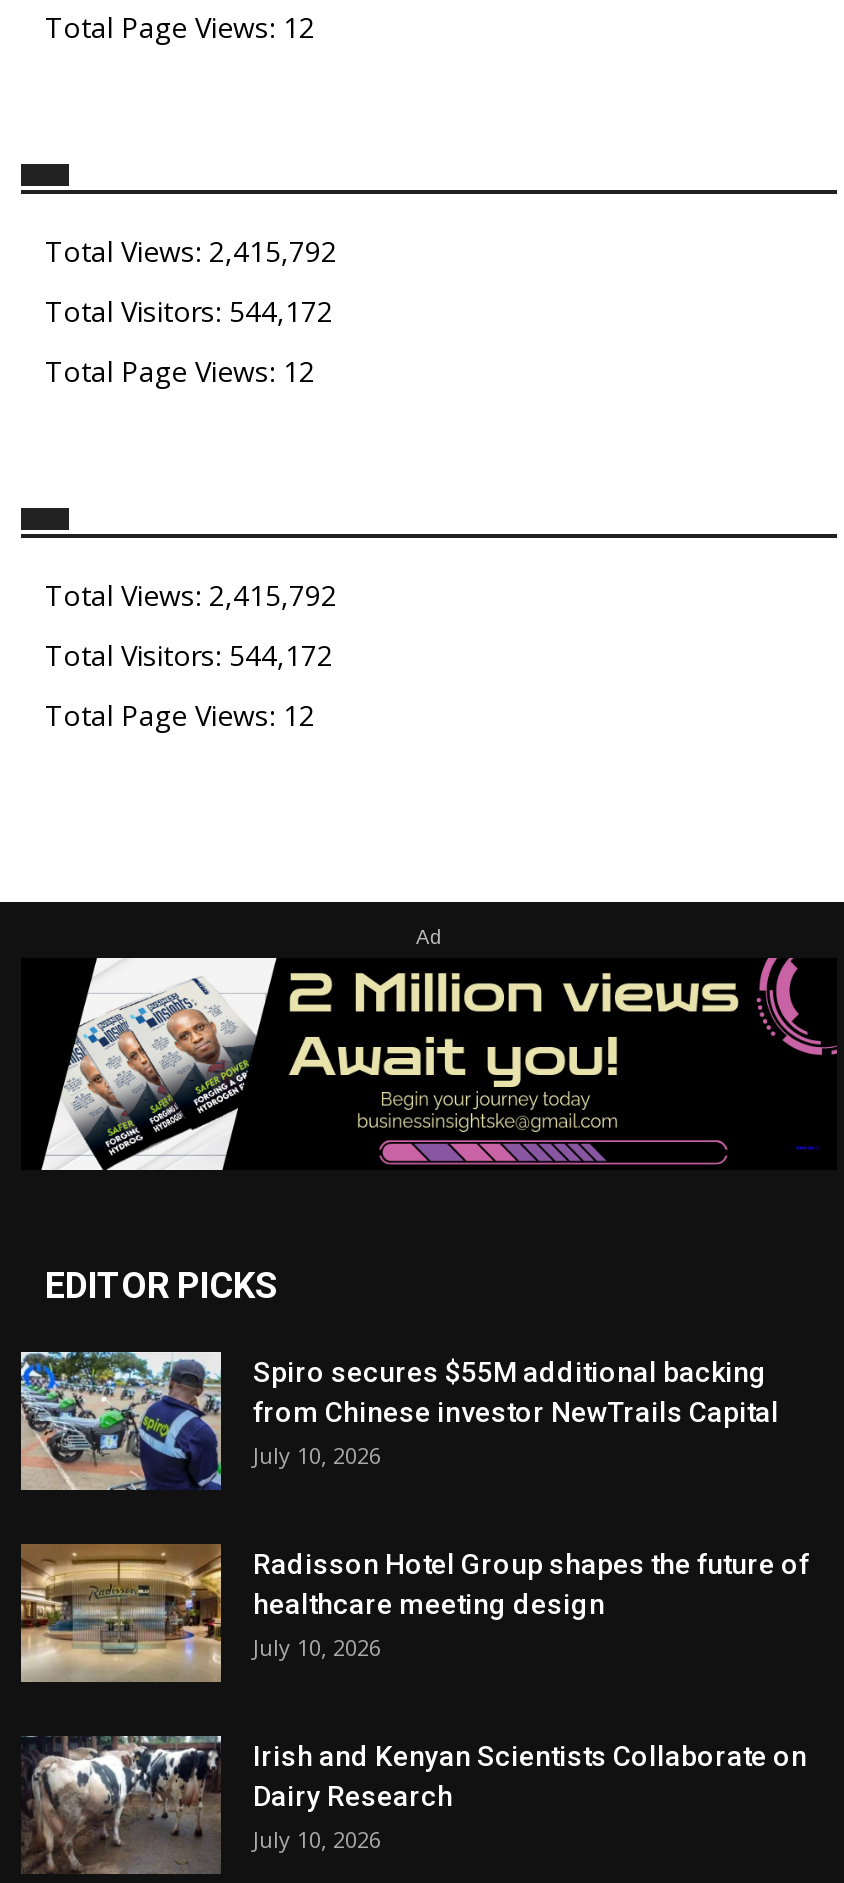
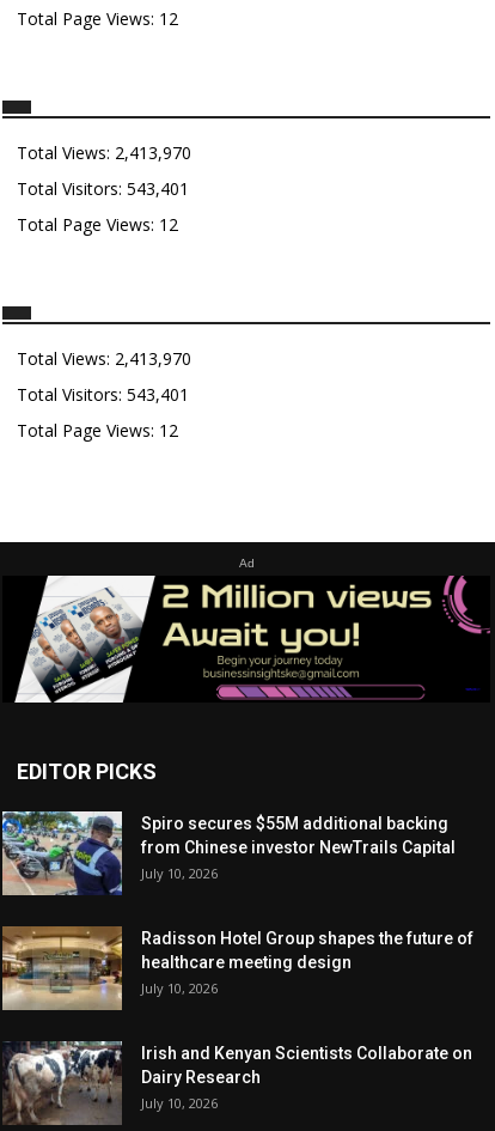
[45,233,337,271] Total Views: 2,415,792 -> [17,142,191,164] Total Views: 2,413,970
[45,293,333,331] Total Visitors: 544,172 -> [17,178,189,200] Total Visitors: 543,401
[45,577,337,615] Total Views: 2,415,792 -> [17,348,191,370] Total Views: 2,413,970
[45,637,333,675] Total Visitors: 544,172 -> [17,383,189,406] Total Visitors: 543,401

